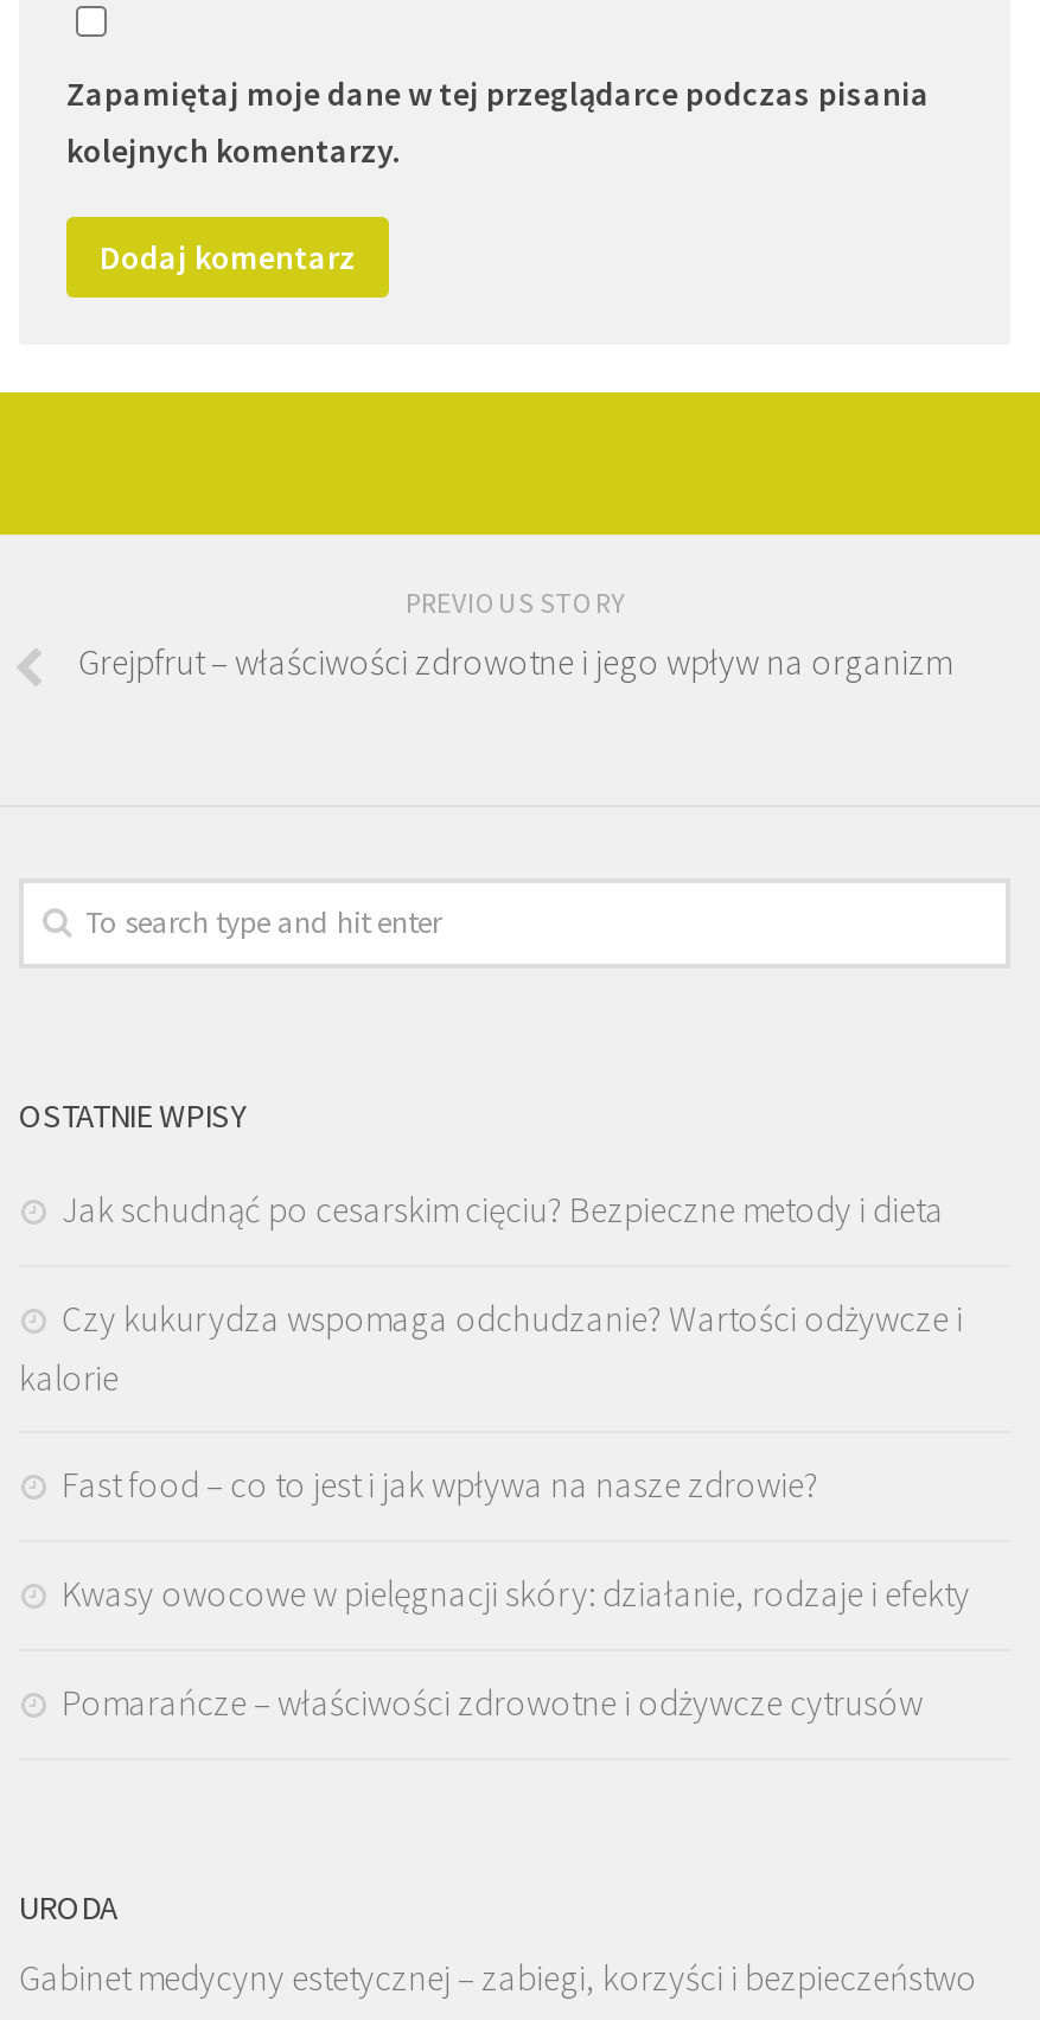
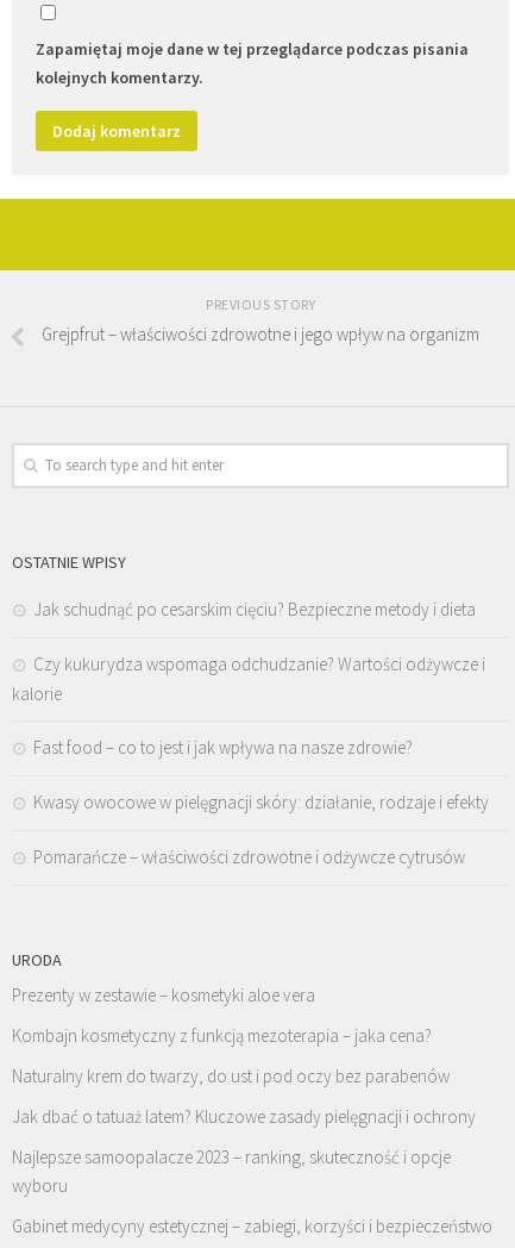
none -> [12,984,476,1197] Prezenty w zestawie – kosmetyki aloe vera | Kombajn kosmetyczny z funkcją mezoterapia – jaka cena? | Naturalny krem do twarzy, do ust i pod oczy bez parabenów | Jak dbać o tatuaż latem? Kluczowe zasady pielęgnacji i ochrony | Najlepsze samoopalacze 2023 – ranking, skuteczność i opcje | wyboru

